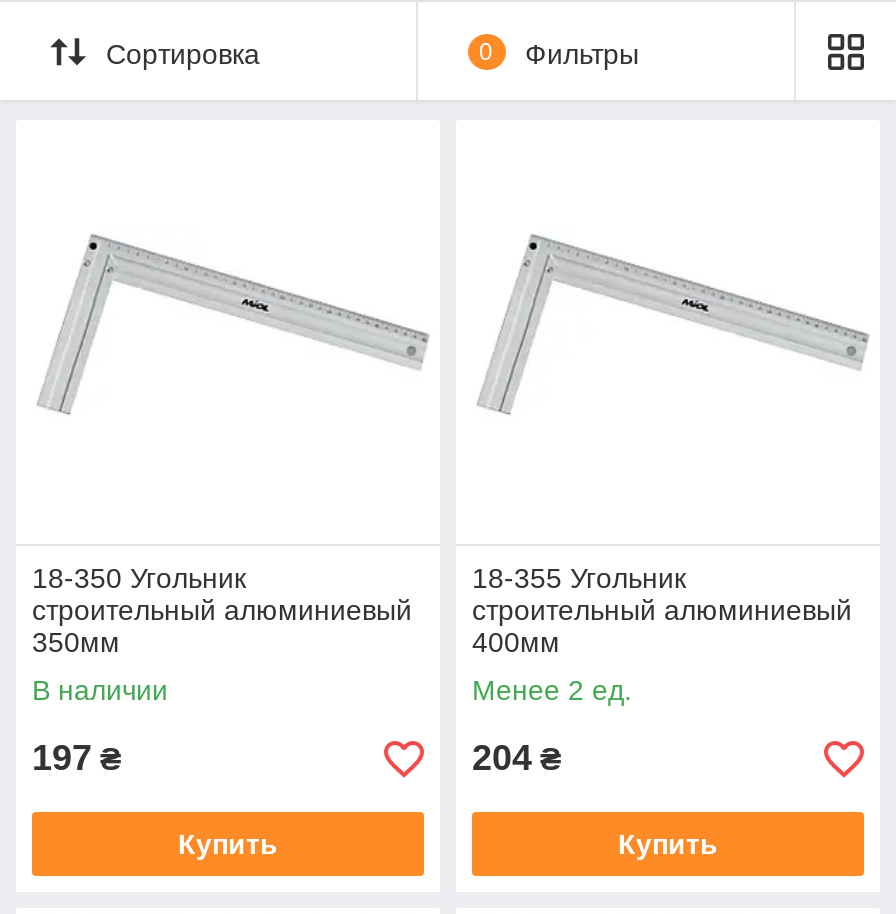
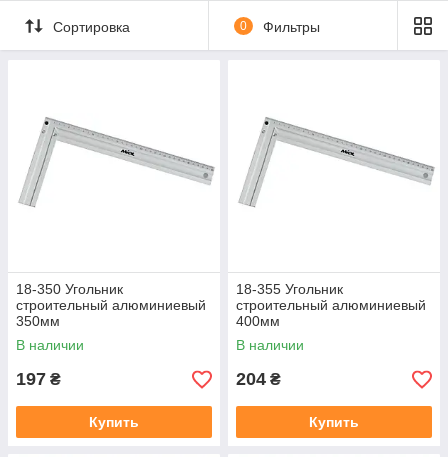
[472,674,632,706] Менее 2 ед. -> [236,337,304,353] В наличии

